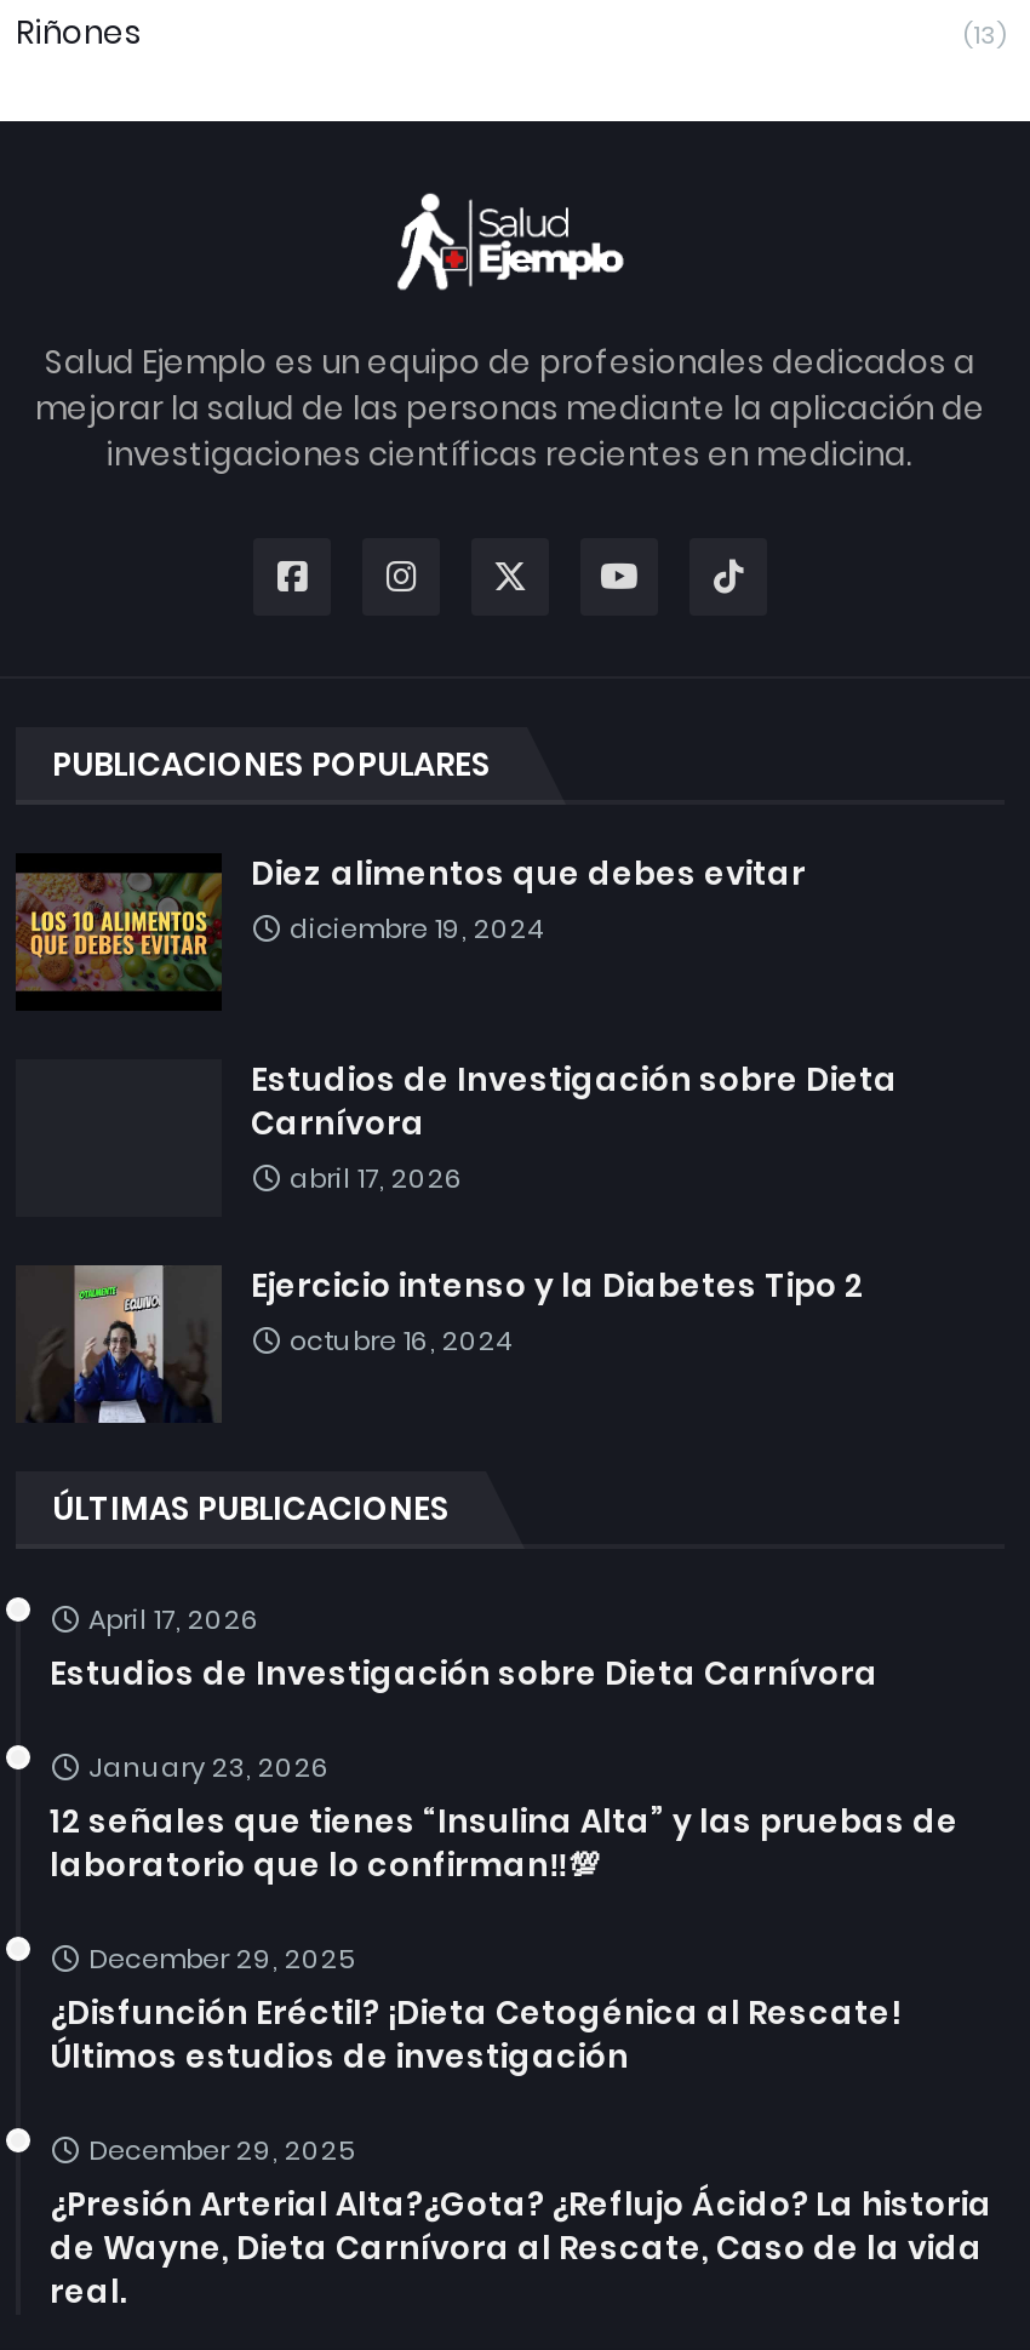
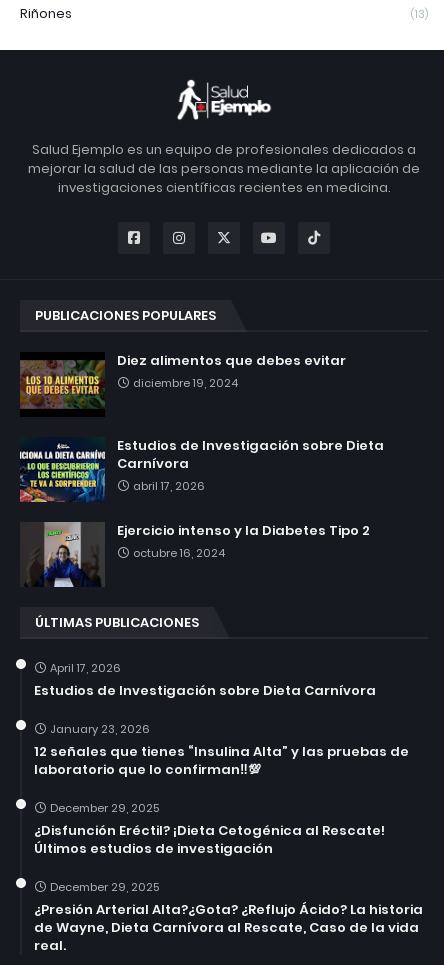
none -> [19,443,106,503] [image]

